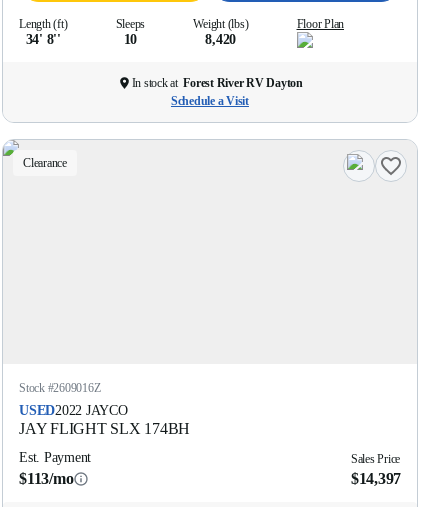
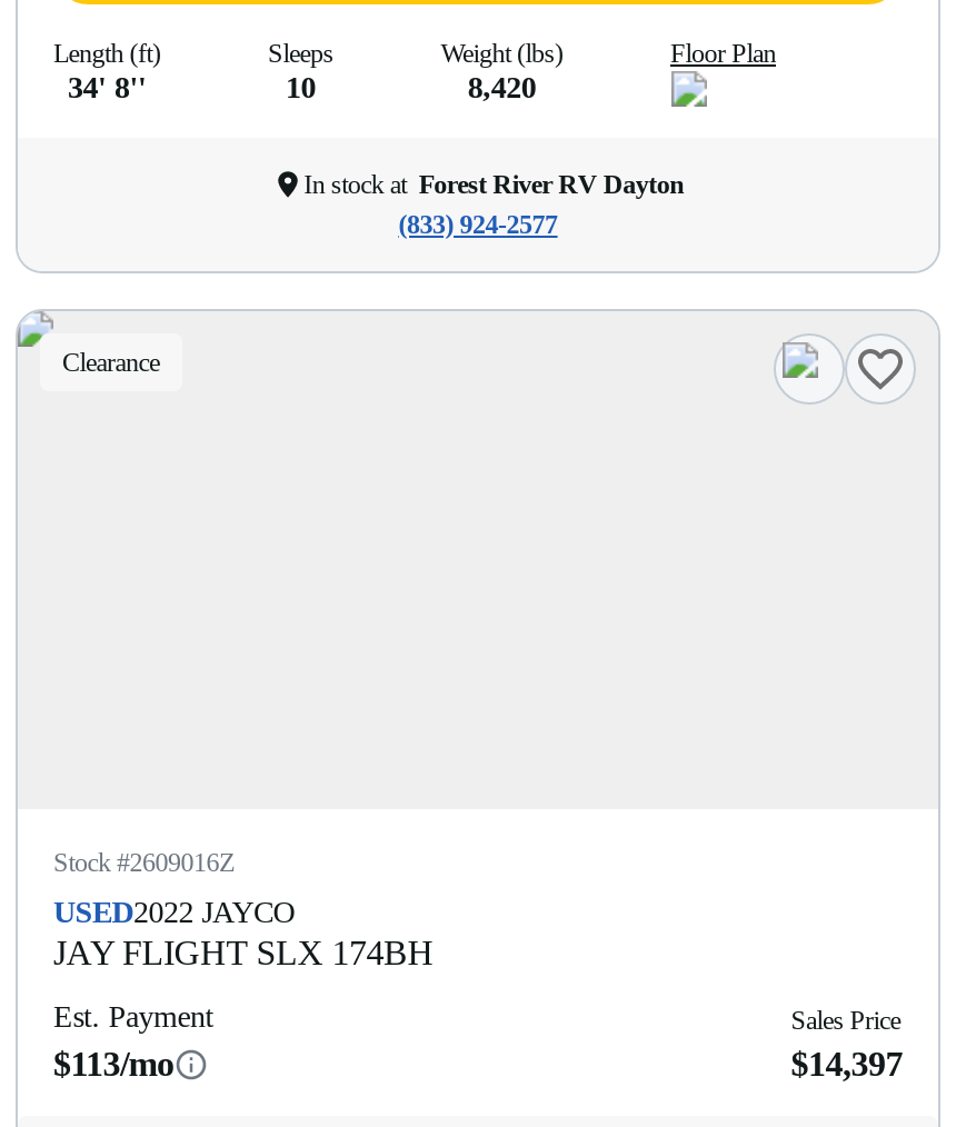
[171,94,249,108] Schedule a Visit -> [398,209,557,240] (833) 924-2577

